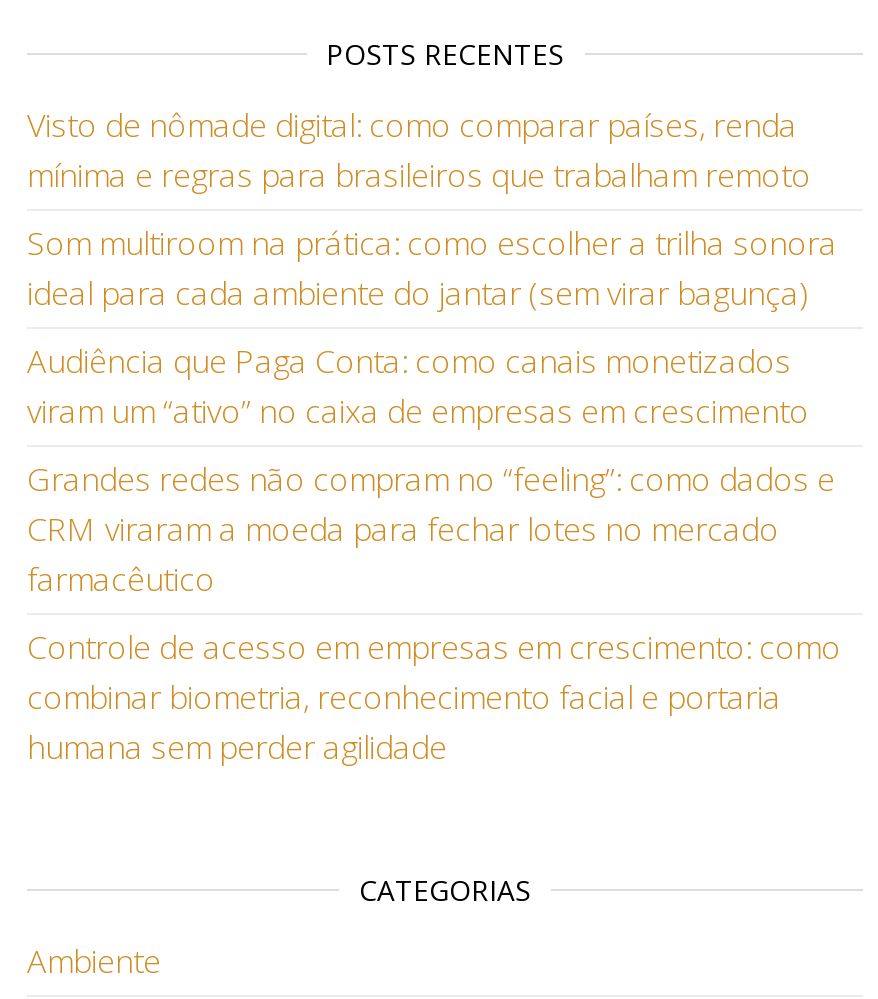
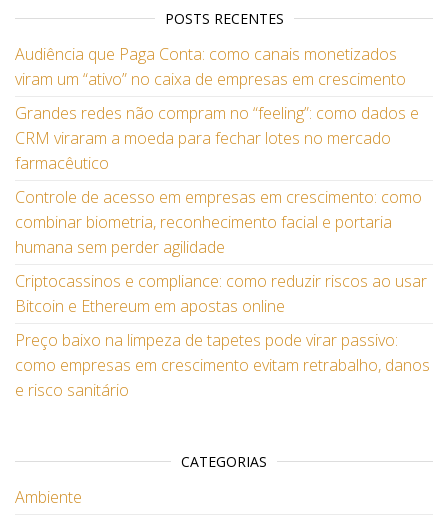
[27,103,837,315] Visto de nômade digital: como comparar países, renda | mínima e regras para brasileiros que trabalham remoto | Som multiroom na prática: como escolher a trilha sonora | ideal para cada ambiente do jantar (sem virar bagunça) -> none
moved [27,339,841,769] -> [15,43,422,258]: Audiência que Paga Conta: como canais monetizados | viram um “ativo” no caixa de empresas em crescimento | Grandes redes não compram no “feeling”: como dados e | CRM viraram a moeda para fechar lotes no mercado | farmacêutico | Controle de acesso em empresas em crescimento: como | combinar biometria, reconhecimento facial e portaria | humana sem perder agilidade
none -> [15,270,430,401] Criptocassinos e compliance: como reduzir riscos ao usar | Bitcoin e Ethereum em apostas online | Preço baixo na limpeza de tapetes pode virar passivo: | como empresas em crescimento evitam retrabalho, danos | e risco sanitário

